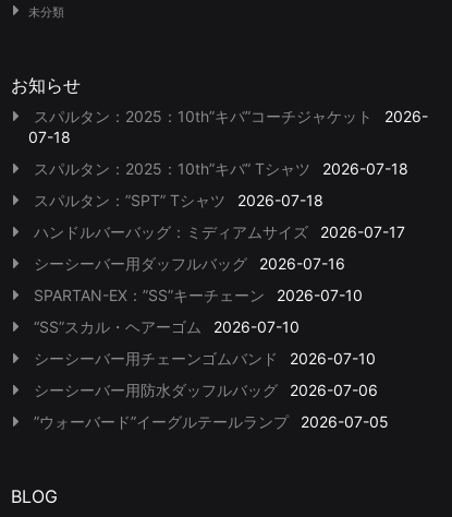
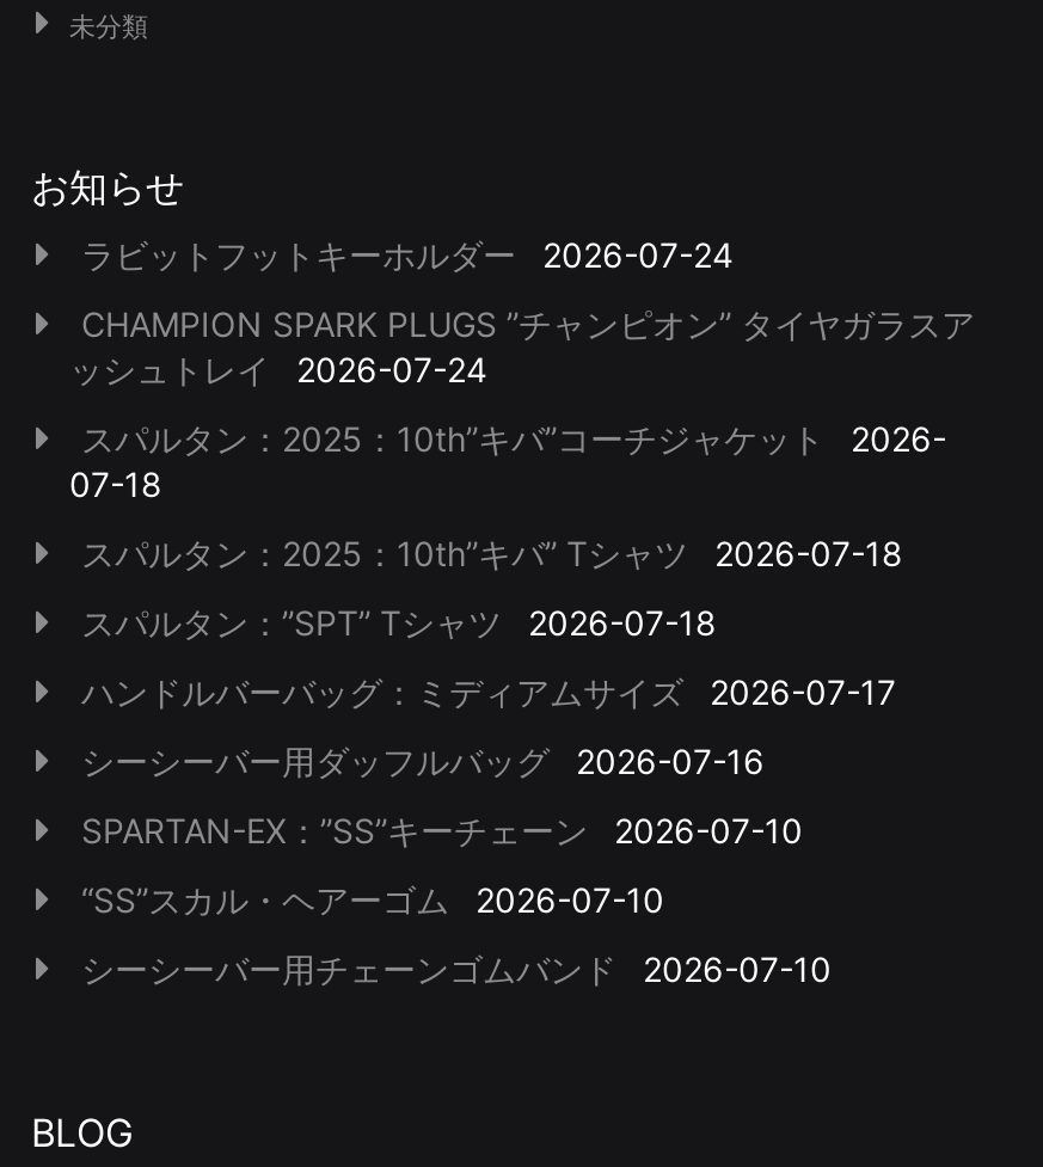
none -> [69,233,975,388] ラビットフットキーホルダー | 2026-07-24 | CHAMPION SPARK PLUGS ”チャンピオン” タイヤガラスア | ッシュトレイ | 2026-07-24
moved [28,106,428,367] -> [69,417,946,988]: スパルタン：2025：10th”キバ”コーチジャケット | 2026- | 07-18 | ... | シーシーバー用チェーンゴムバンド | 2026-07-10
[34,380,389,430] シーシーバー用防水ダッフルバッグ | 2026-07-06 | ”ウォーバード”イーグルテールランプ | 2026-07-05 -> none

